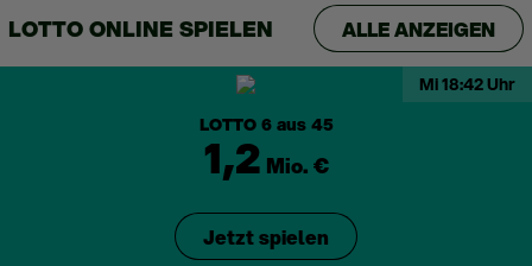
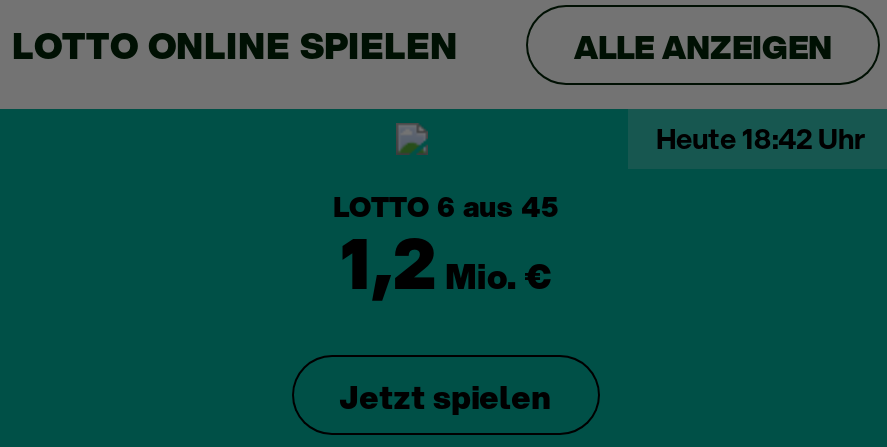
[419,72,515,96] Mi 18:42 Uhr -> [656,119,866,159] Heute 18:42 Uhr

